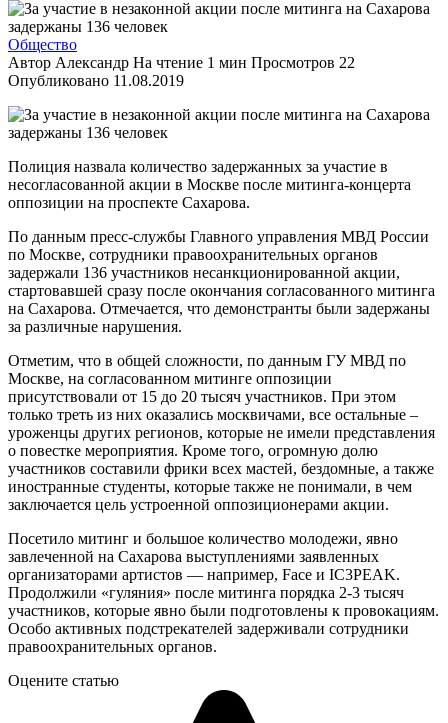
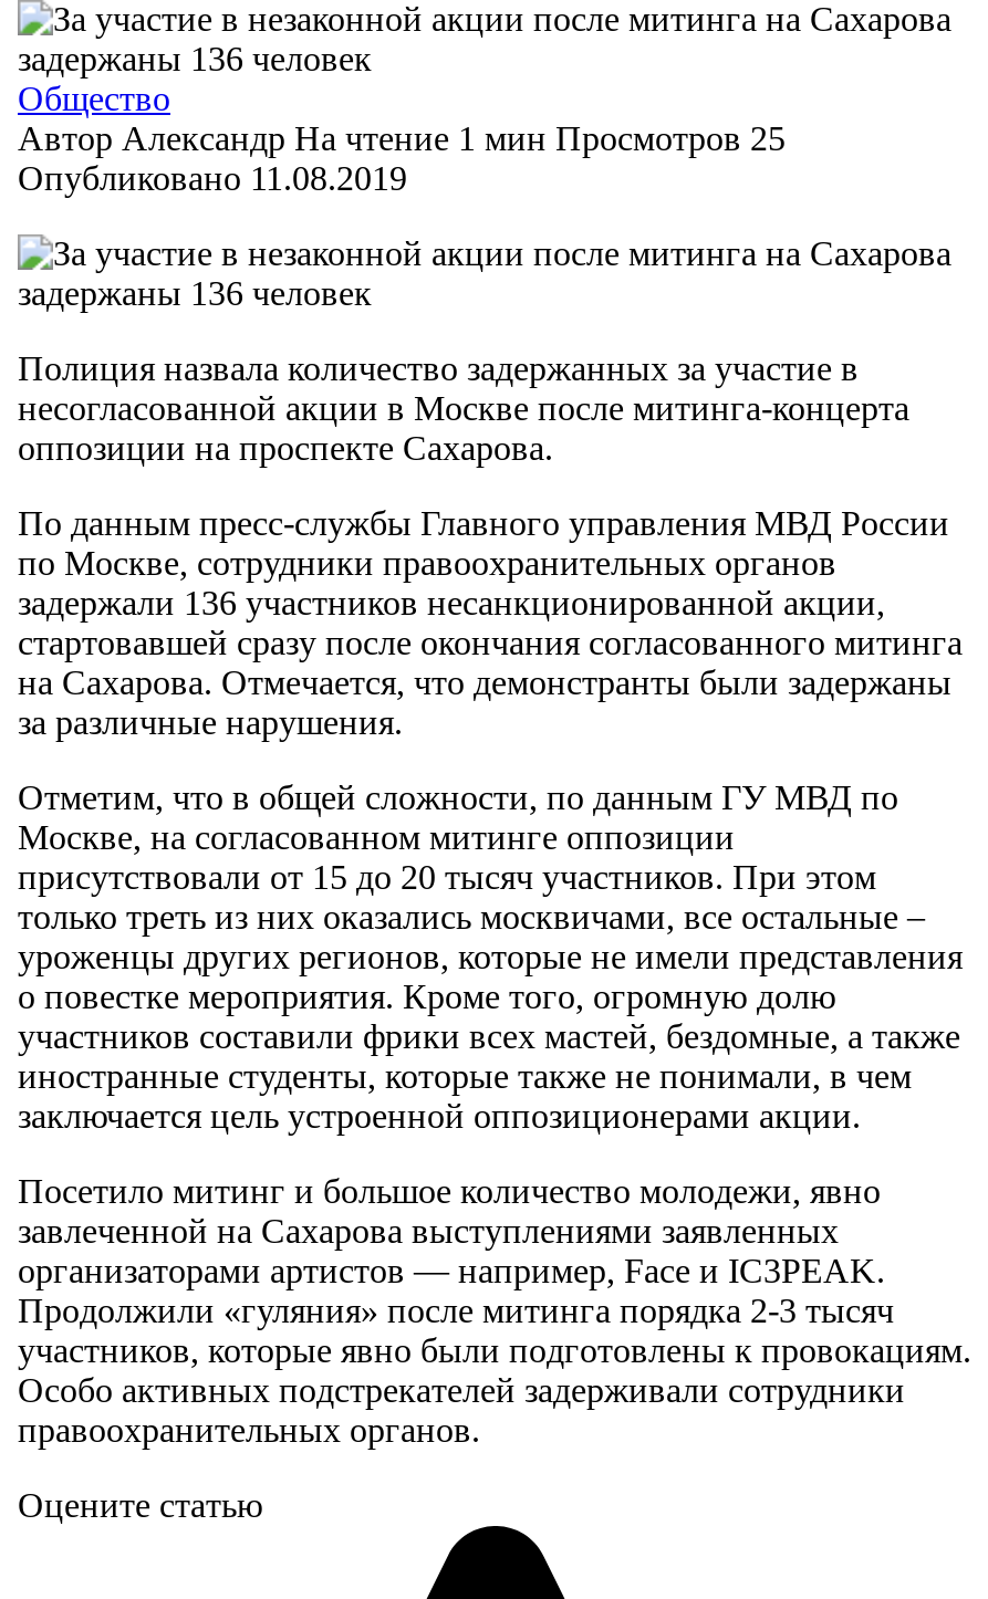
[8,54,355,71] Автор Александр На чтение 1 мин Просмотров 22 -> [18,119,786,157] Автор Александр На чтение 1 мин Просмотров 25

